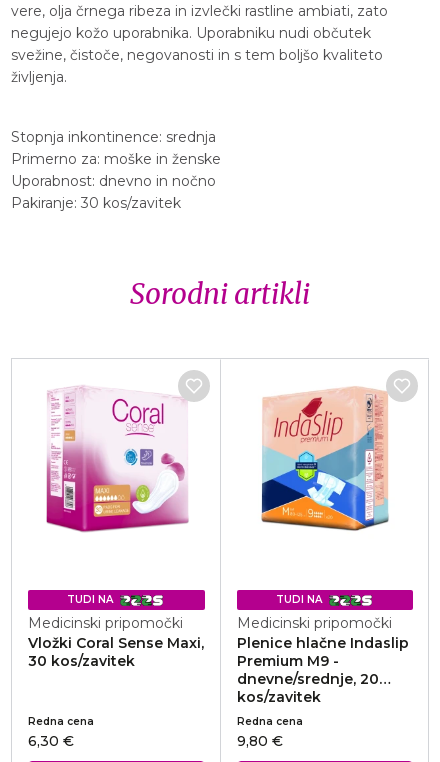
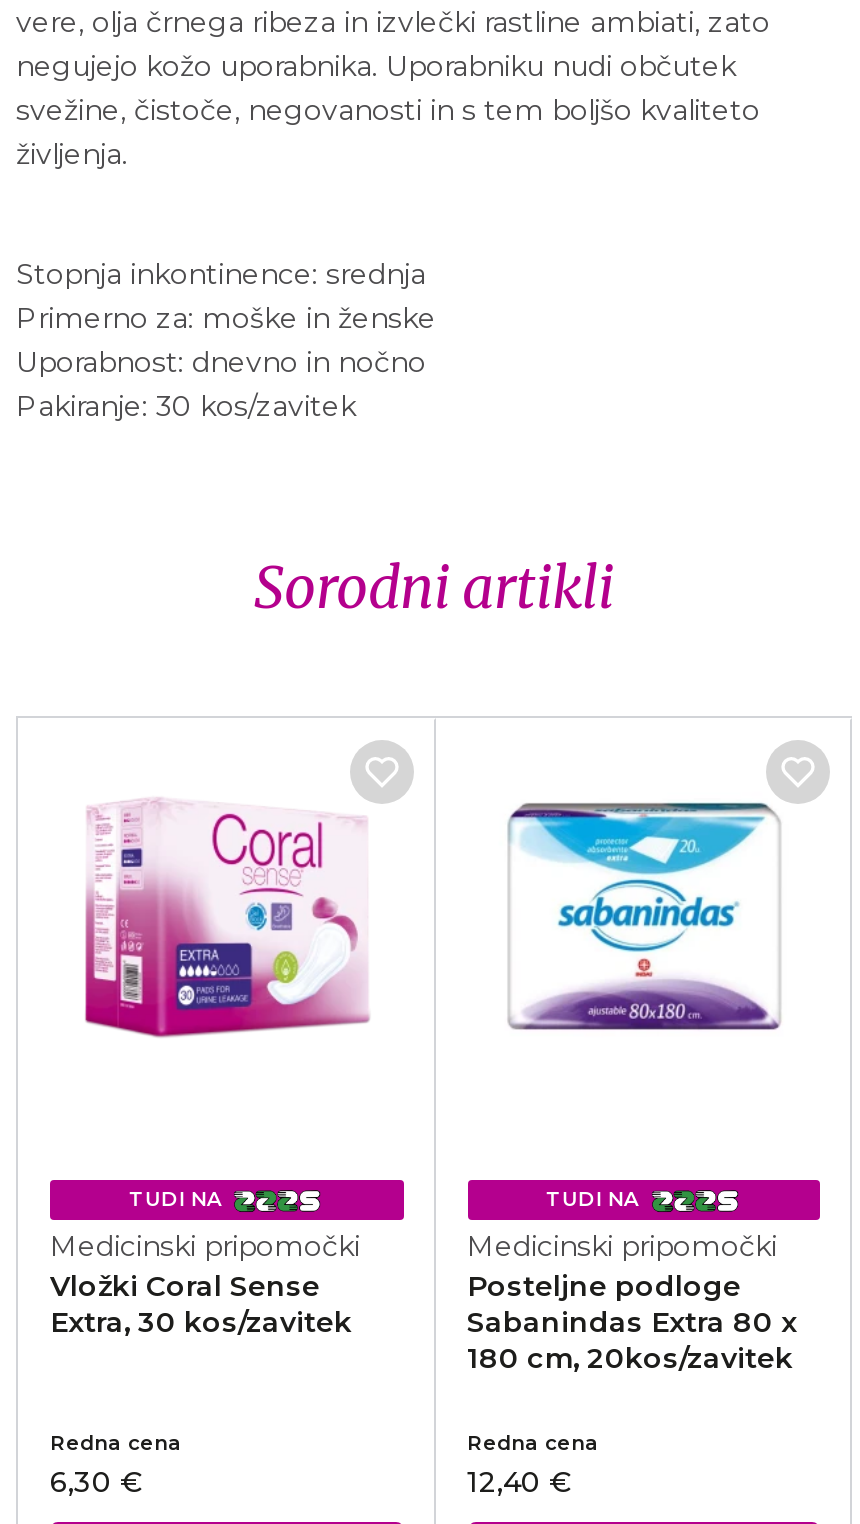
[45,385,189,533] [image] -> [86,774,370,1064] [image]
[257,386,393,532] [image] -> [506,774,782,1062] [image]
[28,634,204,670] Vložki Coral Sense Maxi, | 30 kos/zavitek -> [50,1268,352,1340] Vložki Coral Sense | Extra, 30 kos/zavitek
[236,634,408,706] Plenice hlačne Indaslip | Premium M9 - | dnevne/srednje, 20 | kos/zavitek -> [467,1268,797,1376] Posteljne podloge | Sabanindas Extra 80 x | 180 cm, 20kos/zavitek
[236,731,282,749] 9,80 € -> [467,1463,571,1499] 12,40 €

